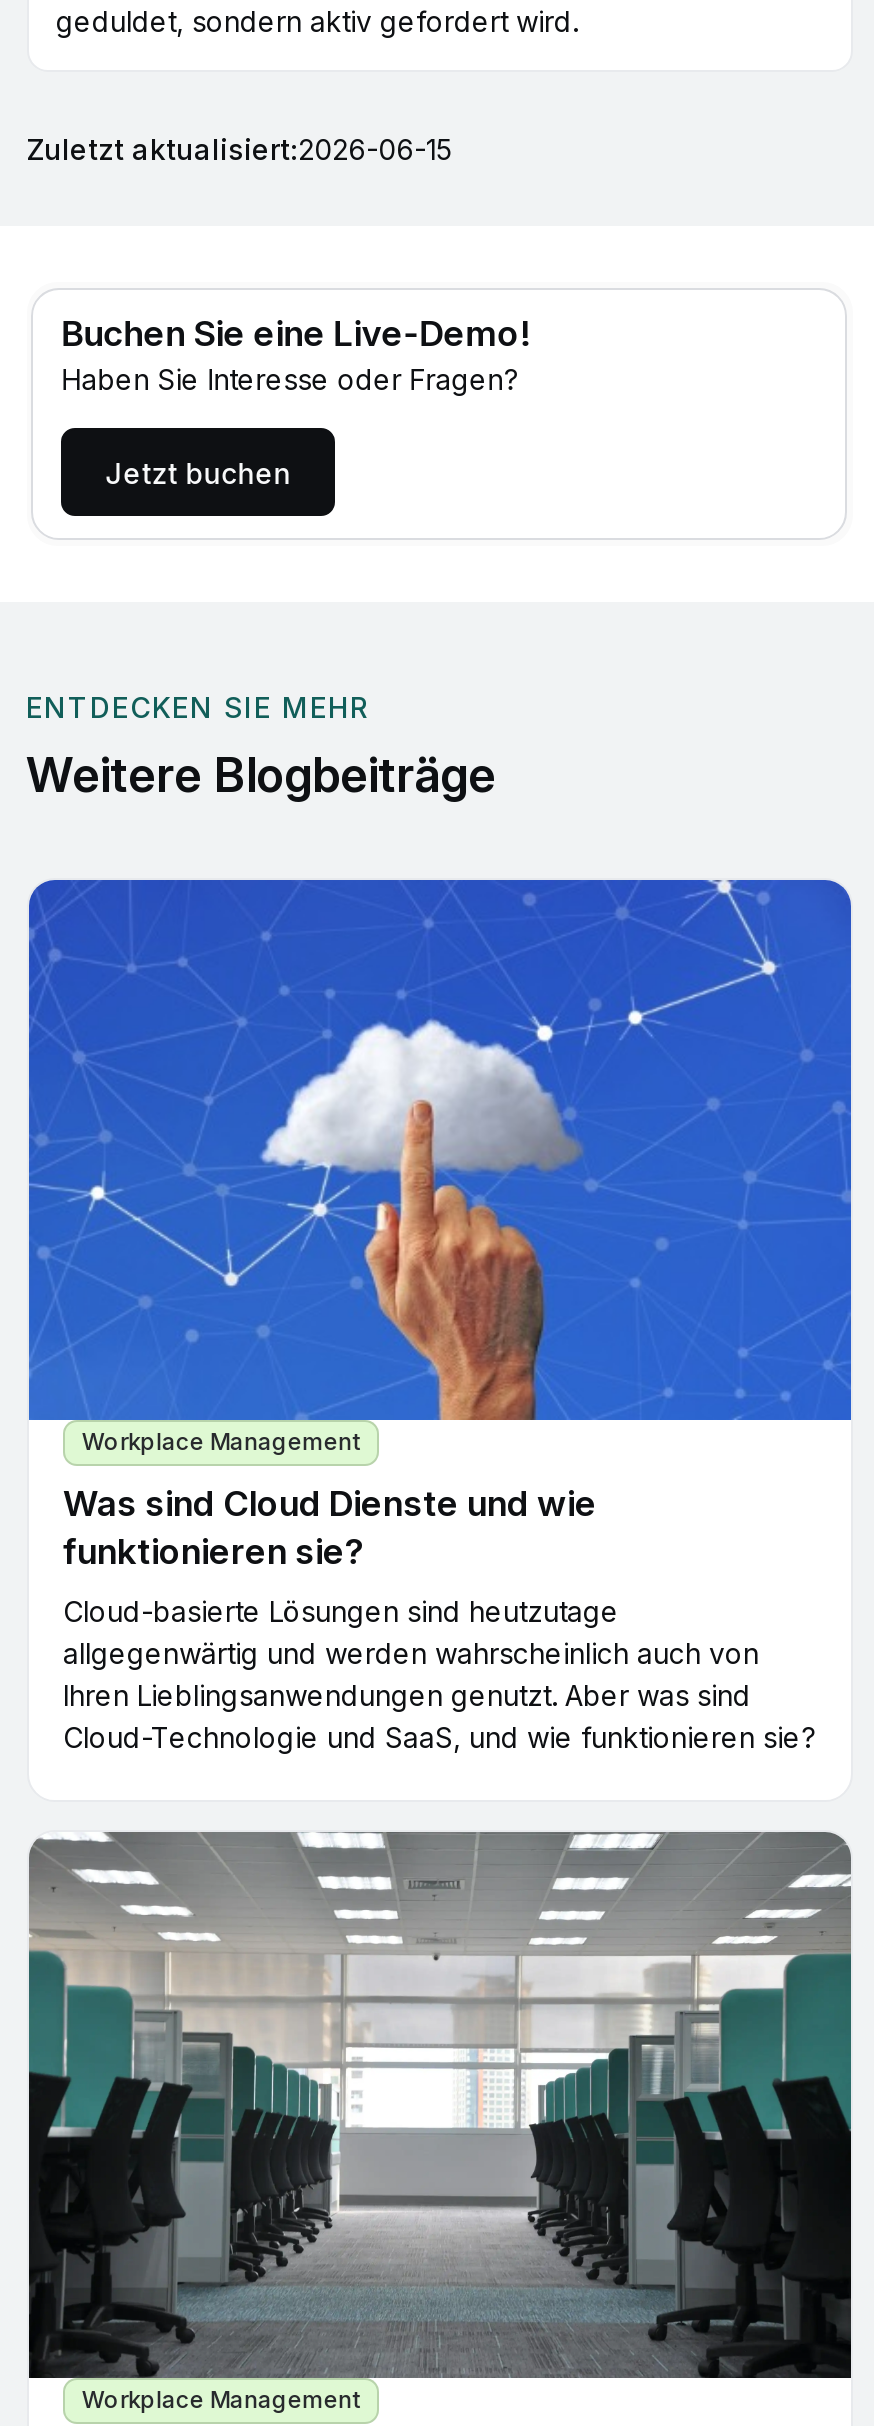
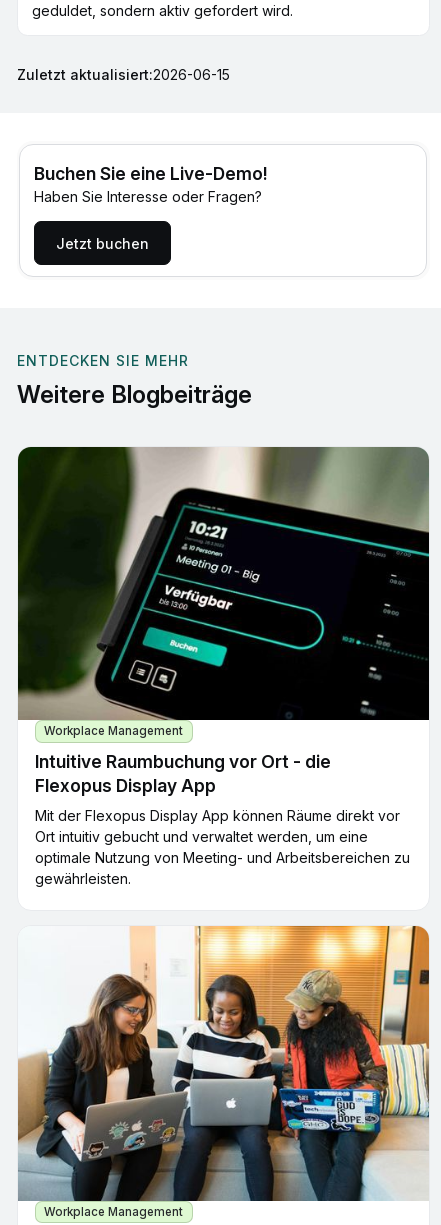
[27,878,853,1572] [image] | Was sind Cloud Dienste und wie | funktionieren sie? -> [17,446,430,796] [image] | Intuitive Raumbuchung vor Ort - die | Flexopus Display App
[63,1594,815,1754] Cloud-basierte Lösungen sind heutzutage | allgegenwärtig und werden wahrscheinlich auch von | Ihren Lieblingsanwendungen genutzt. Aber was sind | Cloud-Technologie und SaaS, und wie funktionieren sie? -> [35,807,410,887] Mit der Flexopus Display App können Räume direkt vor | Ort intuitiv gebucht und verwaltet werden, um eine | optimale Nutzung von Meeting- und Arbeitsbereichen zu | gewährleisten.
[27,1830,853,2380] [image] -> [17,925,430,1202] [image]

